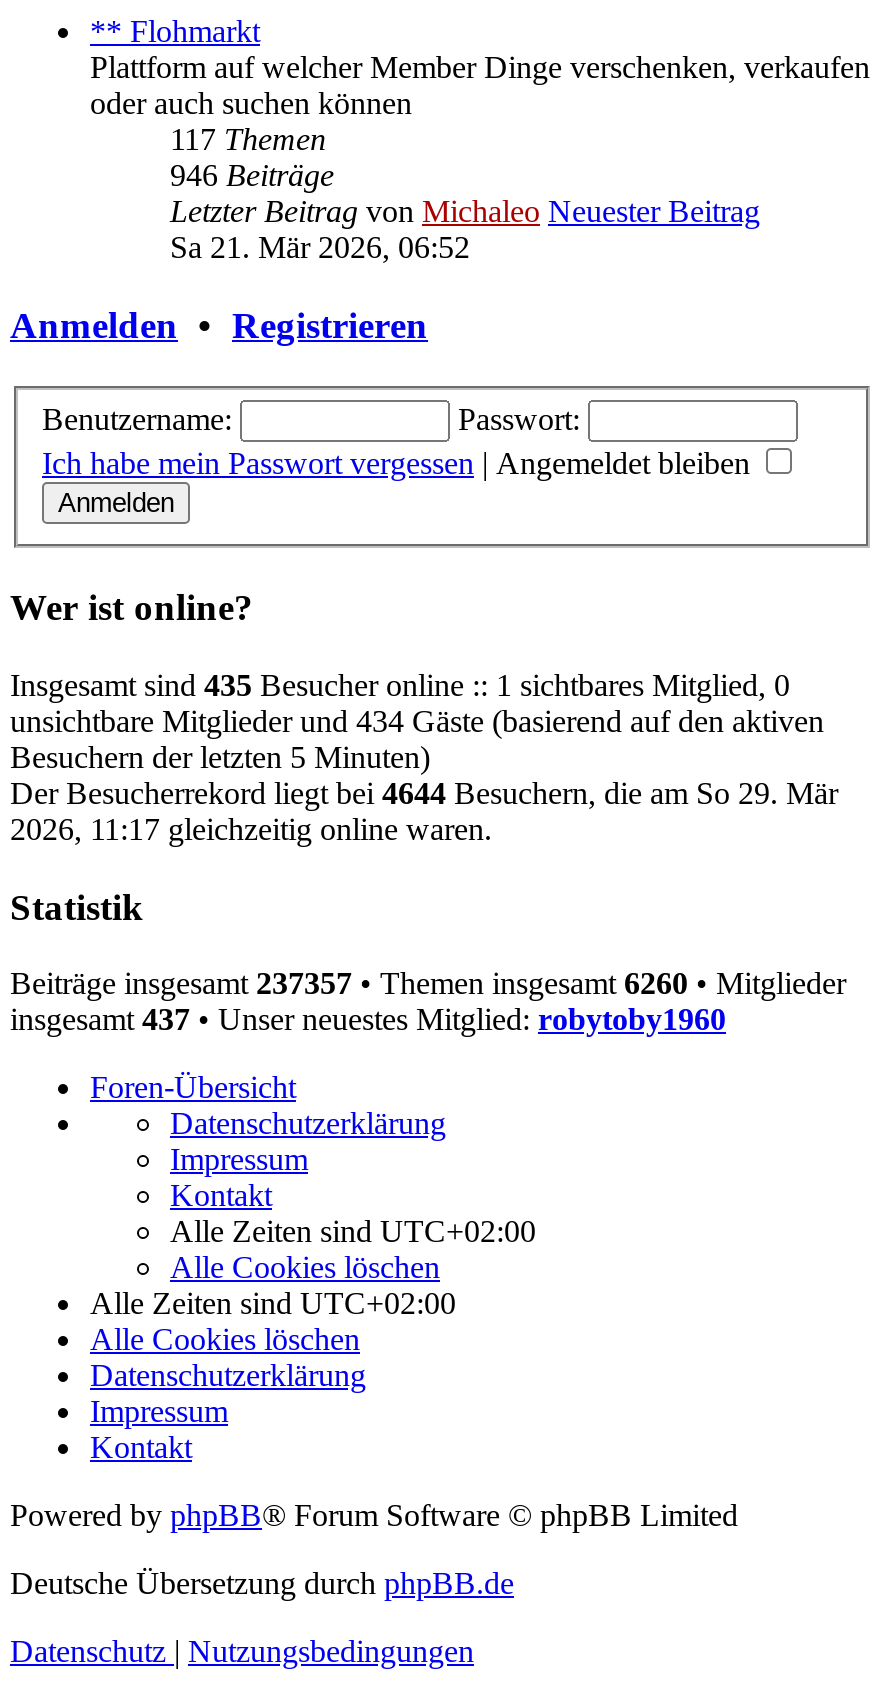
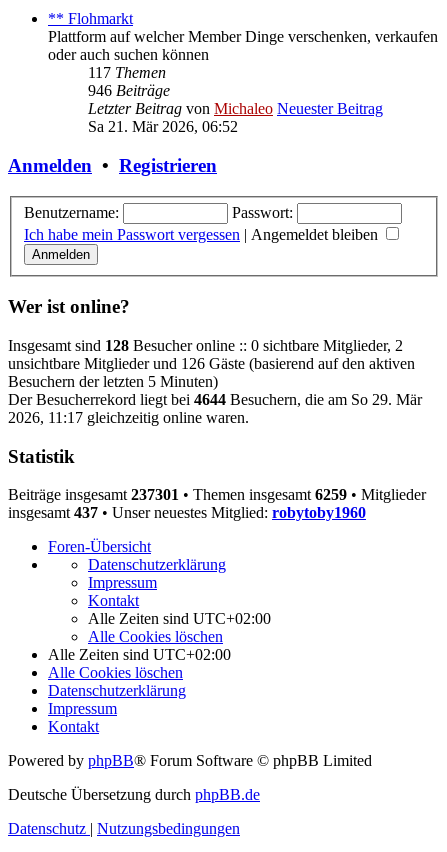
[10,668,790,702] Insgesamt sind 435 Besucher online :: 1 sichtbares Mitglied, 0 -> [8,337,403,354] Insgesamt sind 128 Besucher online :: 0 sichtbare Mitglieder, 2
[10,704,824,738] unsichtbare Mitglieder und 434 Gäste (basierend auf den aktiven -> [8,355,415,372] unsichtbare Mitglieder und 126 Gäste (basierend auf den aktiven
[10,966,846,1000] Beiträge insgesamt 237357 • Themen insgesamt 6260 • Mitglieder -> [8,486,426,503] Beiträge insgesamt 237301 • Themen insgesamt 6259 • Mitglieder

